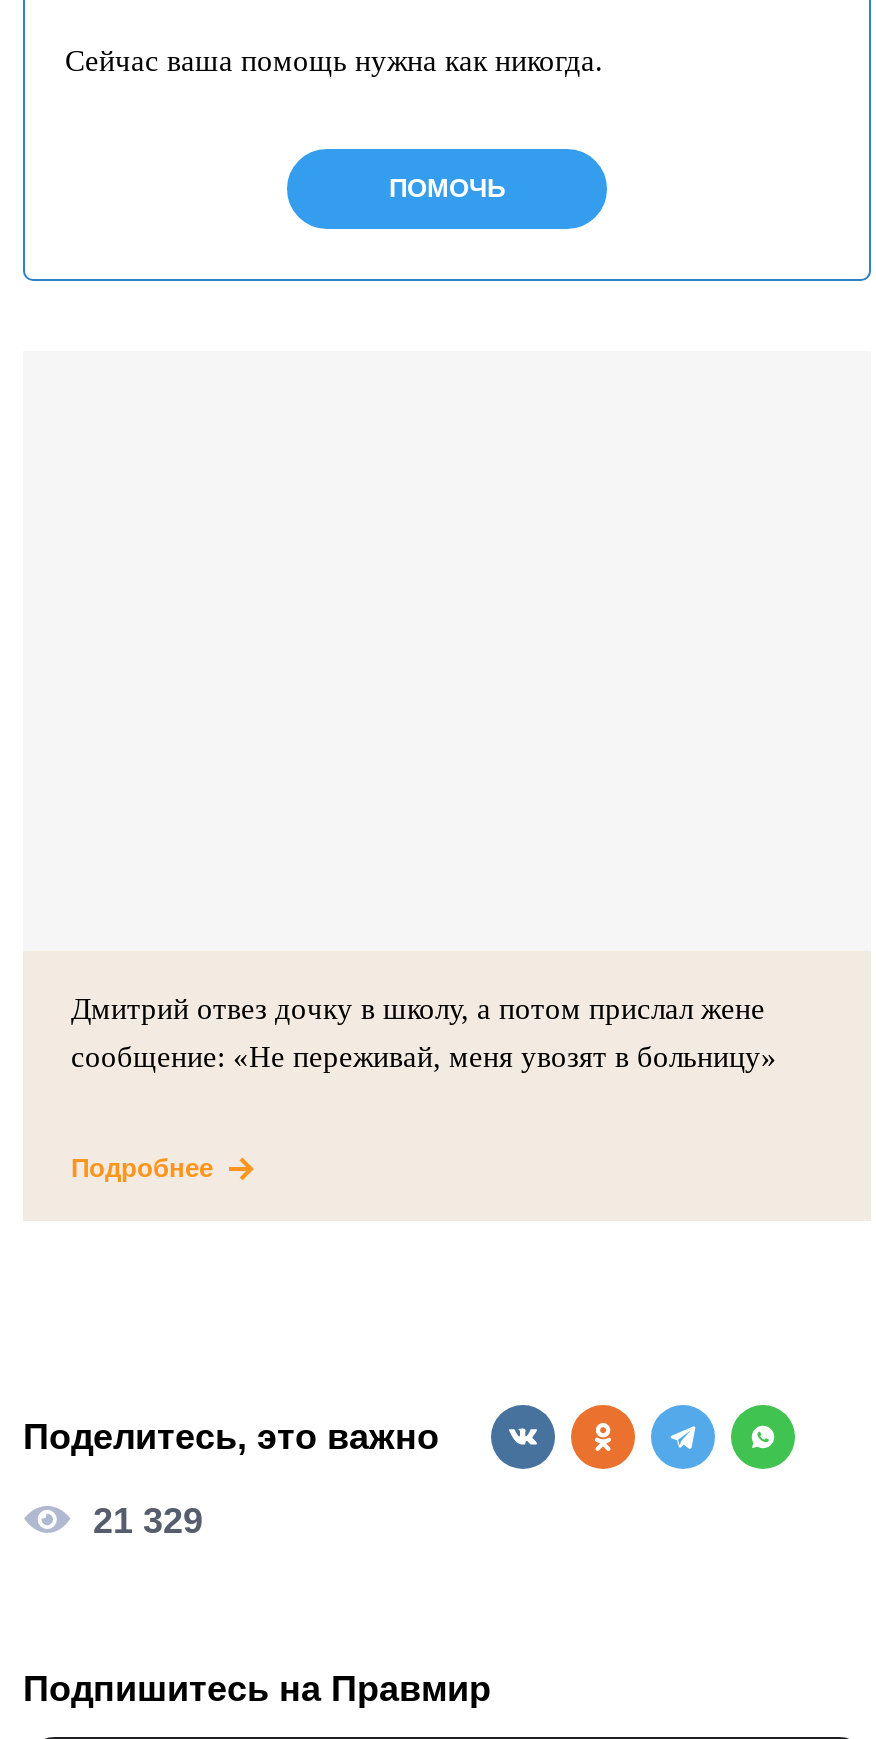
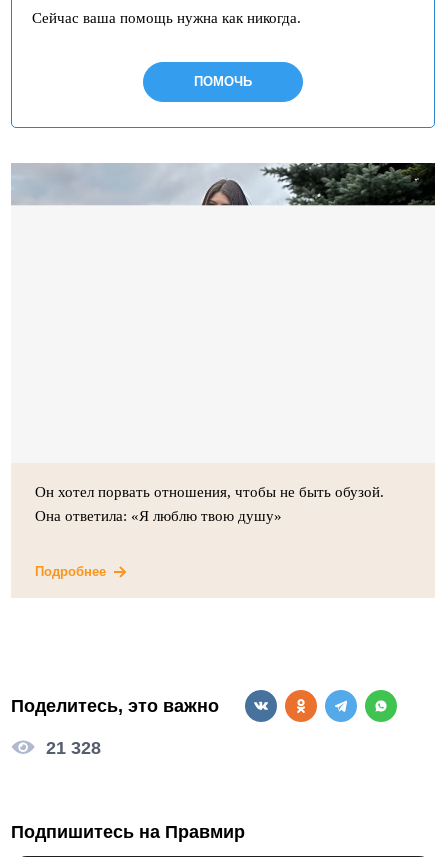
none -> [11,162,436,207] [image]
[71,994,765,1026] Дмитрий отвез дочку в школу, а потом прислал жене -> [35,484,384,500] Он хотел порвать отношения, чтобы не быть обузой.
[71,1042,777,1074] сообщение: «Не переживай, меня увозят в больницу» -> [35,508,282,524] Она ответила: «Я люблю твою душу»
[93,1502,203,1542] 21 329 -> [46,738,101,758] 21 328

